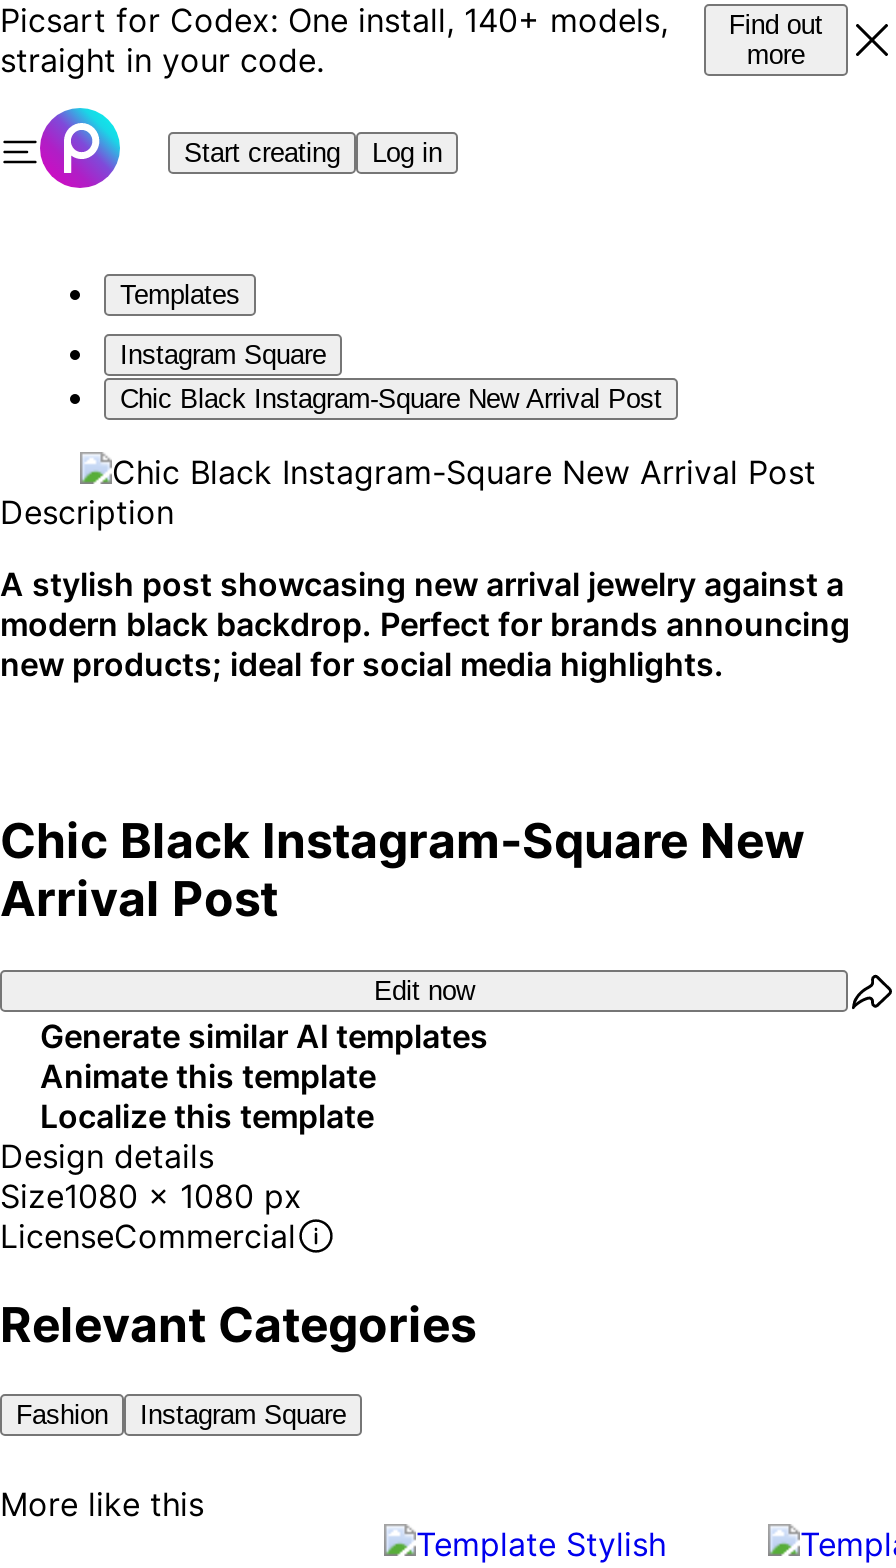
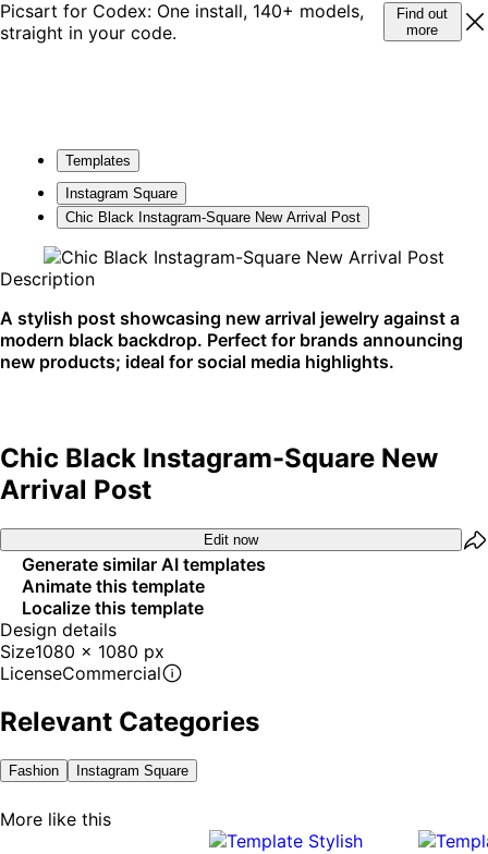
[6,106,442,190] [image] | Start creating | Log in -> none

